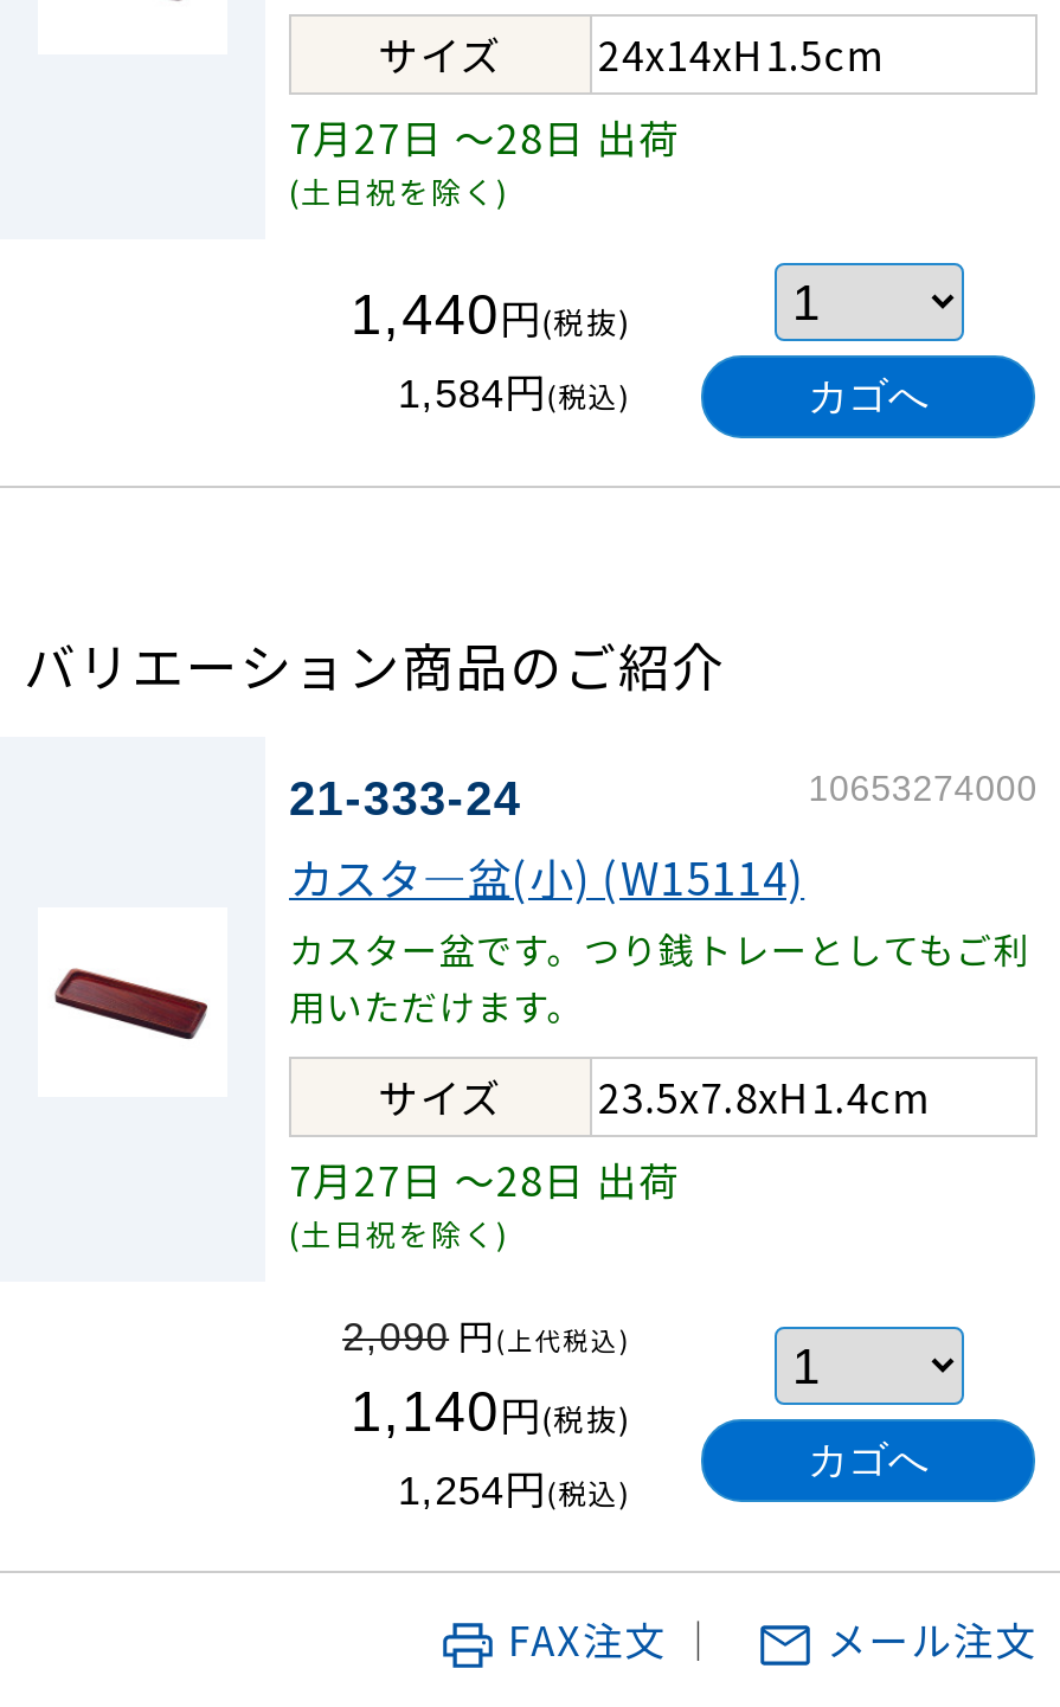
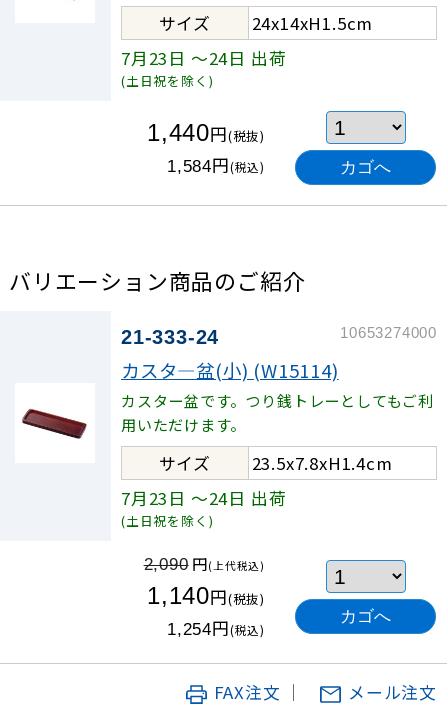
[289,109,681,166] 7月27日～28日出荷 -> [121,46,286,70] 7月23日～24日出荷
[289,1151,681,1208] 7月27日～28日出荷 -> [121,486,286,510] 7月23日～24日出荷

